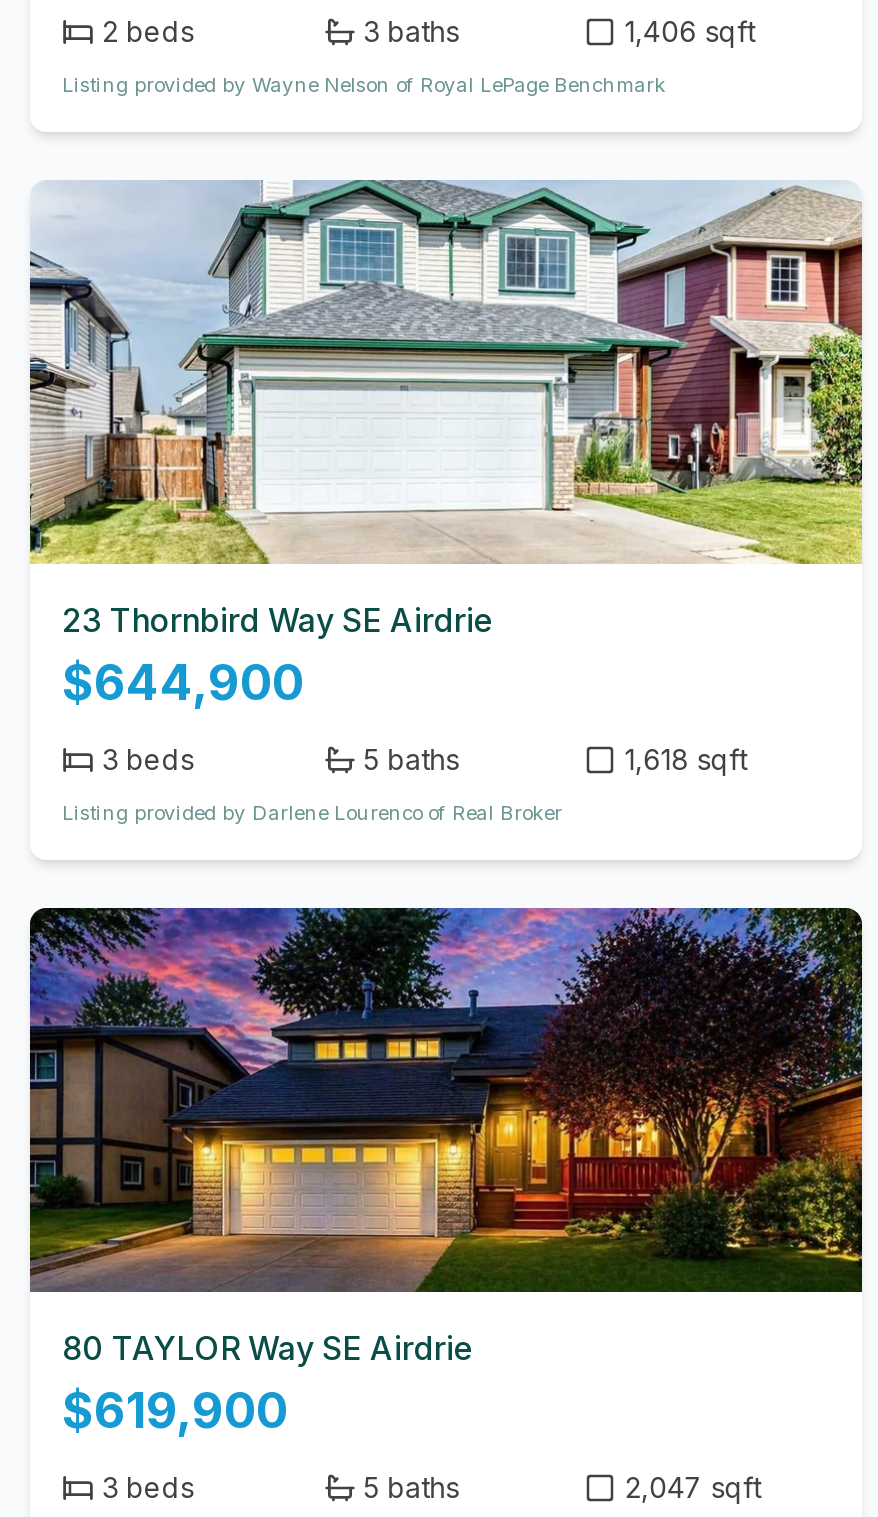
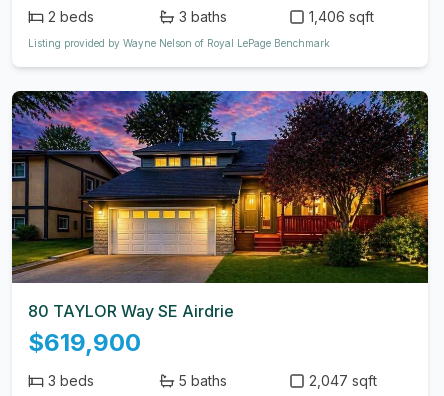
[28,178,864,824] [image] | 23 Thornbird Way SE Airdrie | $644,900 | 3 beds | 5 baths | 1,618 sqft | Listing provided by Darlene Lourenco of Real Broker -> none

